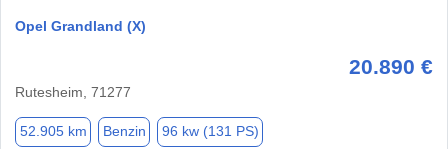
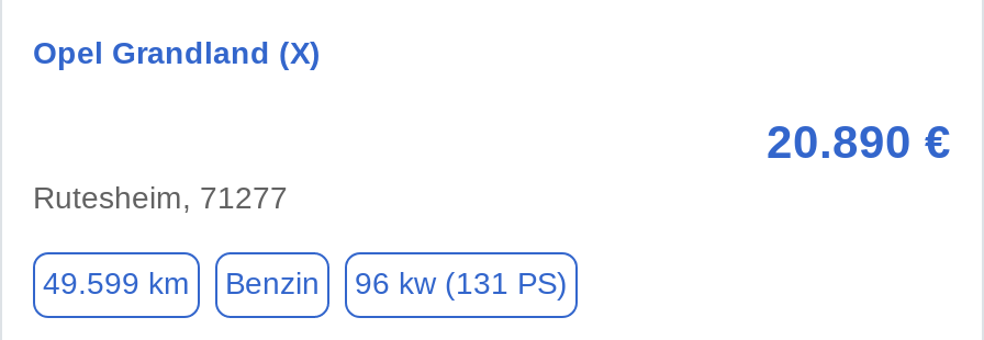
[19,123,258,139] 52.905 km Benzin 96 kw (131 PS) -> [43,267,568,302] 49.599 km Benzin 96 kw (131 PS)

